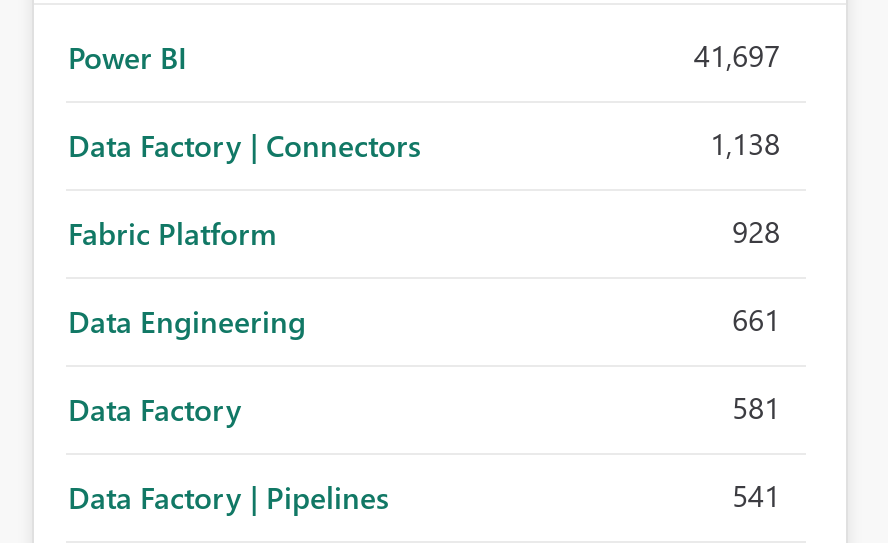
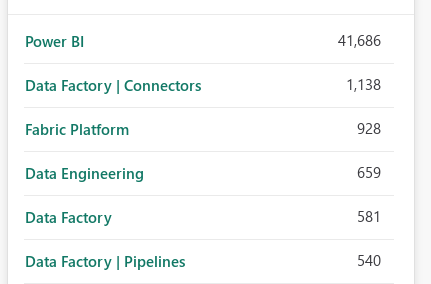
[694,35,780,75] 41,697 -> [338,30,381,50] 41,686
[732,299,780,339] 661 -> [357,162,381,182] 659
[732,475,780,515] 541 -> [357,250,381,270] 540

